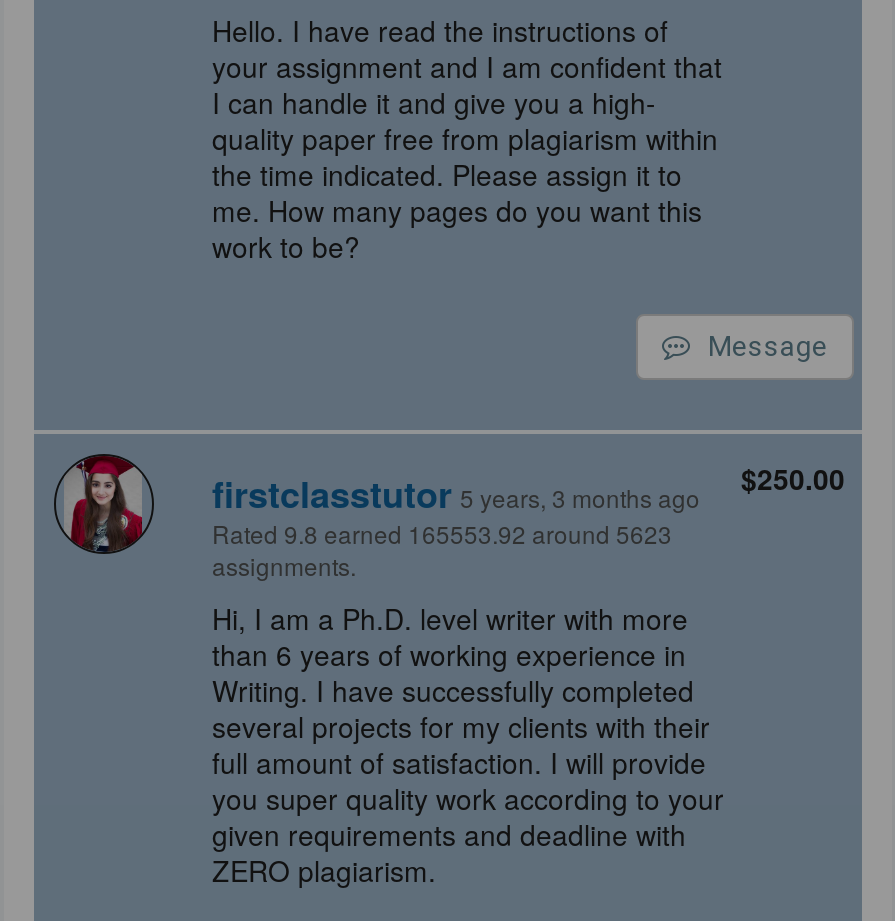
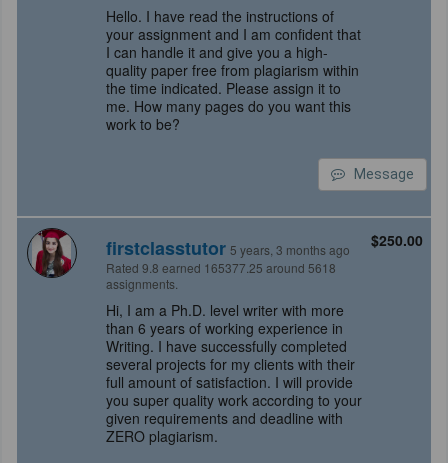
[212,516,672,550] Rated 9.8 earned 165553.92 around 5623 -> [106,259,336,276] Rated 9.8 earned 165377.25 around 5618

